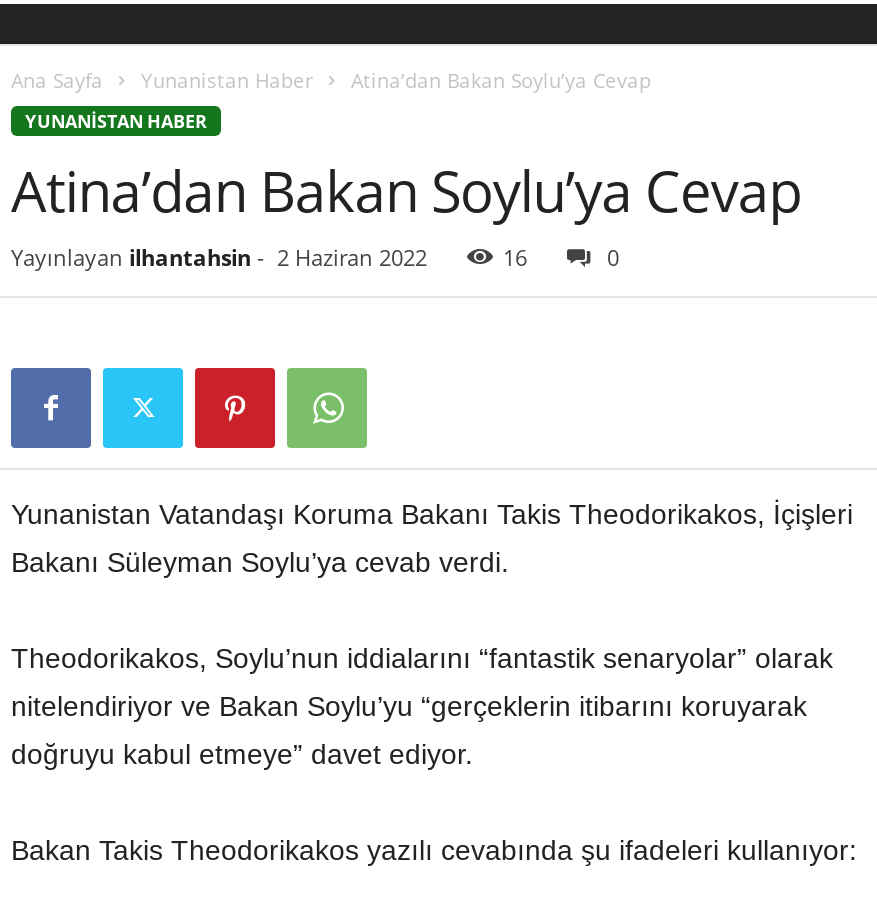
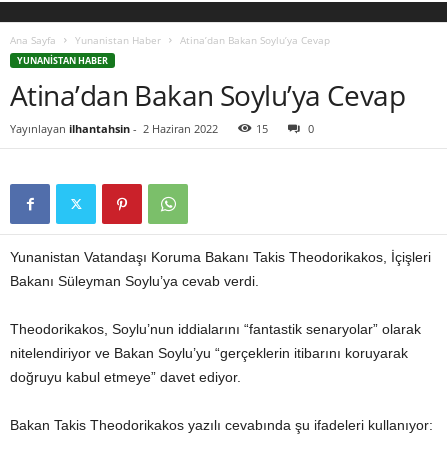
[503,242,527,272] 16 -> [256,121,268,136] 15

